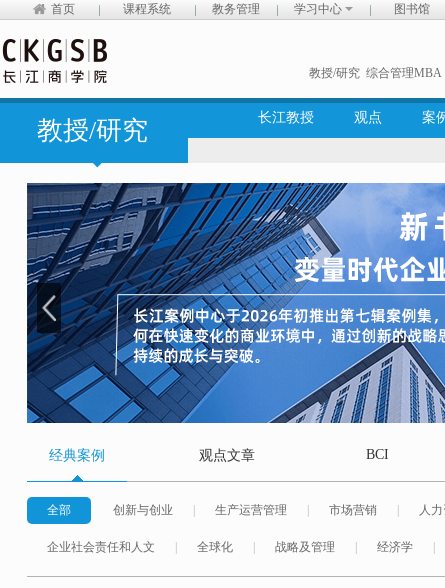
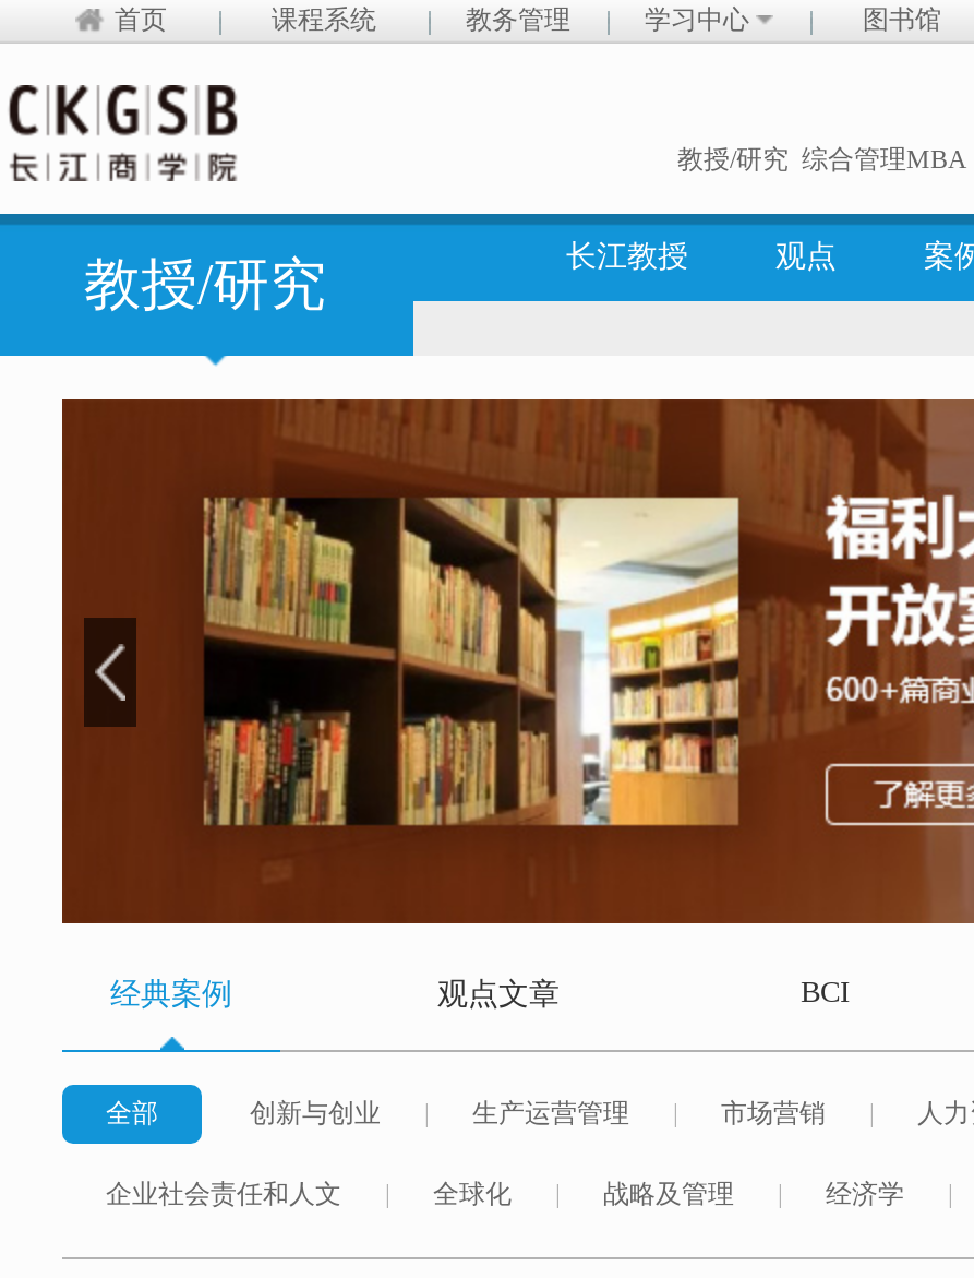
[26,182,442,424] [image] -> [60,397,967,925] [image]

